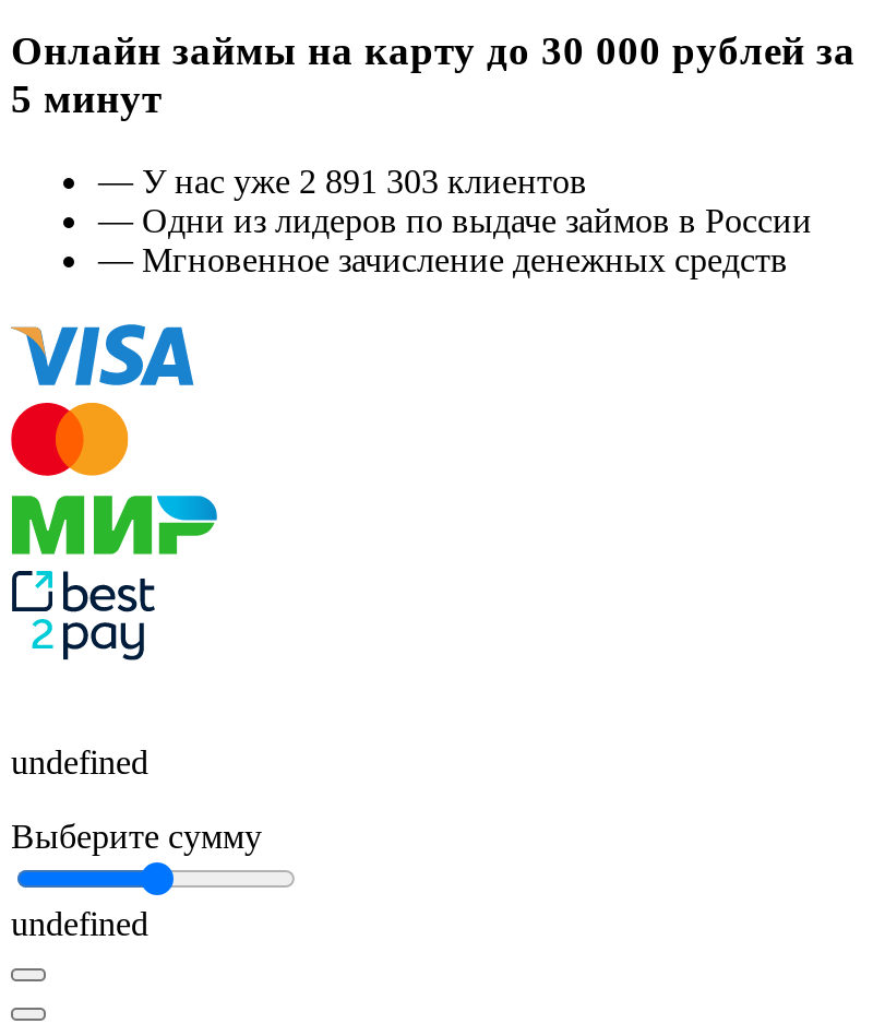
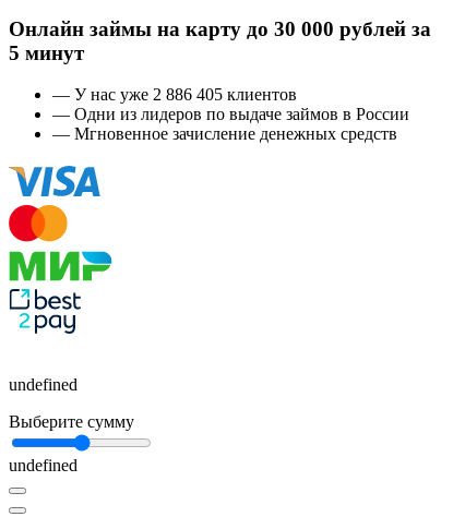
[98,164,587,201] — У нас уже 2 891 303 клиентов -> [52,86,297,104] — У нас уже 2 886 405 клиентов

